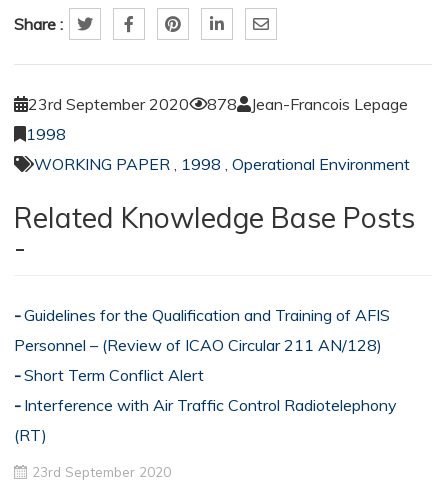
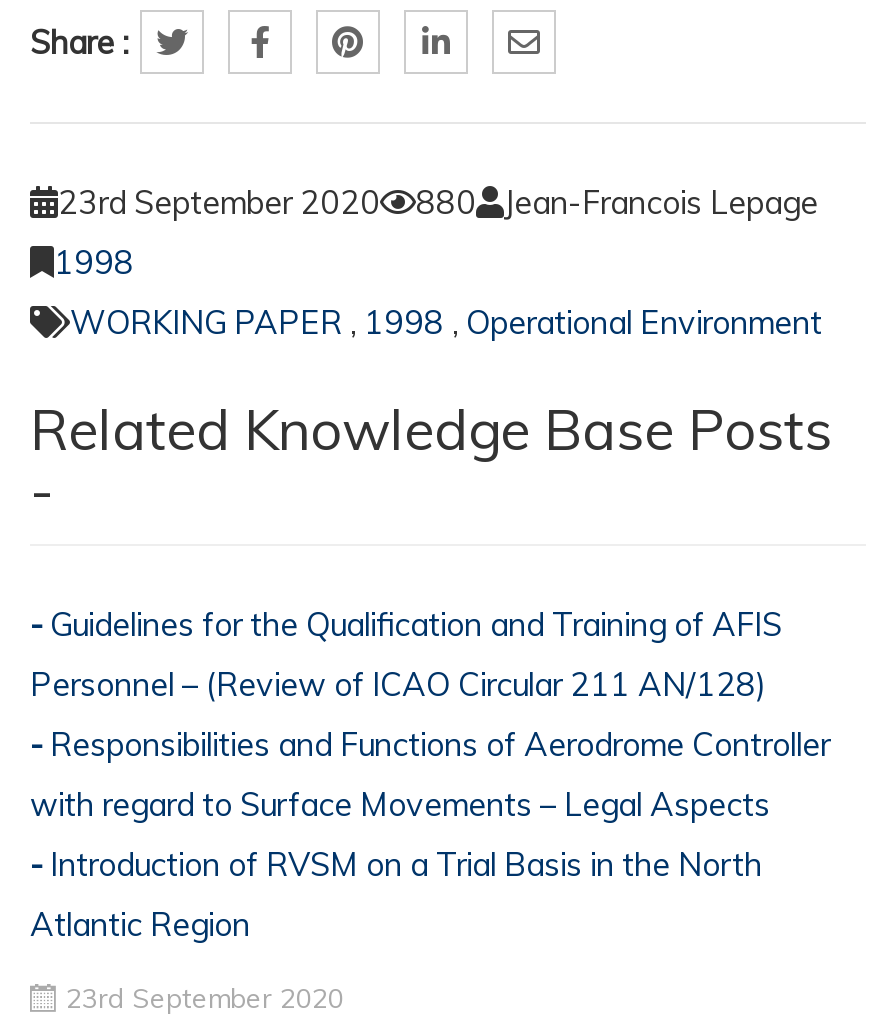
[28,94,408,114] 23rd September 2020 878 Jean-Francois Lepage -> [58,182,818,222] 23rd September 2020 880 Jean-Francois Lepage
[14,365,397,445] Short Term Conflict Alert | Interference with Air Traffic Control Radiotelephony | (RT) -> [30,724,830,944] Responsibilities and Functions of Aerodrome Controller | with regard to Surface Movements – Legal Aspects | Introduction of RVSM on a Trial Basis in the North | Atlantic Region

